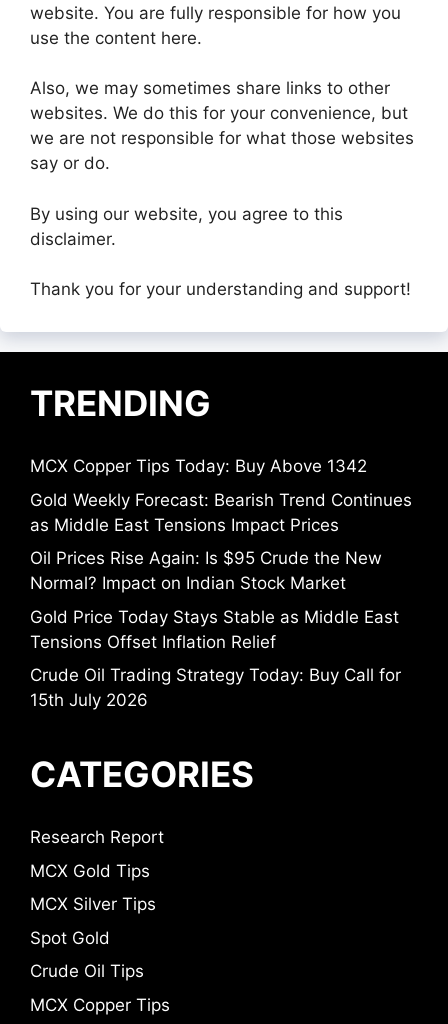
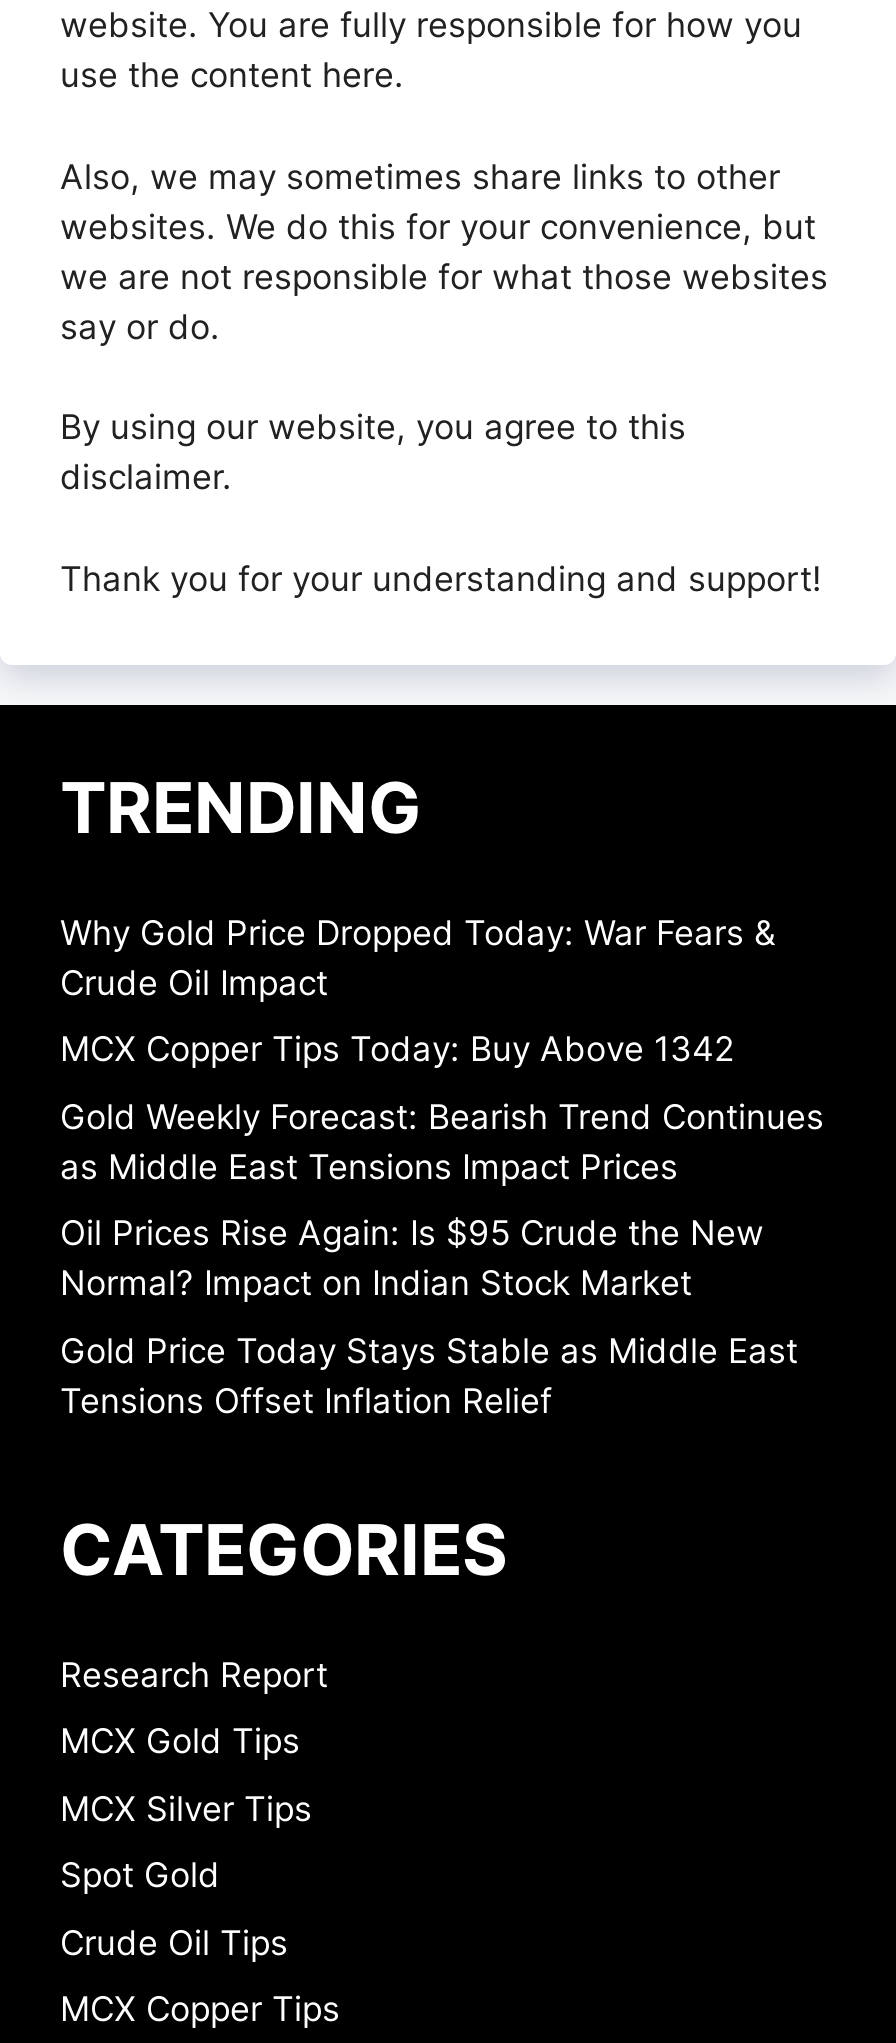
none -> [60,913,776,1003] Why Gold Price Dropped Today: War Fears & | Crude Oil Impact
moved [30,456,412,652] -> [60,1030,824,1421]: MCX Copper Tips Today: Buy Above 1342 | Gold Weekly Forecast: Bearish Trend Continues | as Middle East Tensions Impact Prices | Oil Prices Rise Again: Is $95 Crude the New | Normal? Impact on Indian Stock Market | Gold Price Today Stays Stable as Middle East | Tensions Offset Inflation Relief
[30,665,401,710] Crude Oil Trading Strategy Today: Buy Call for | 15th July 2026 -> none

